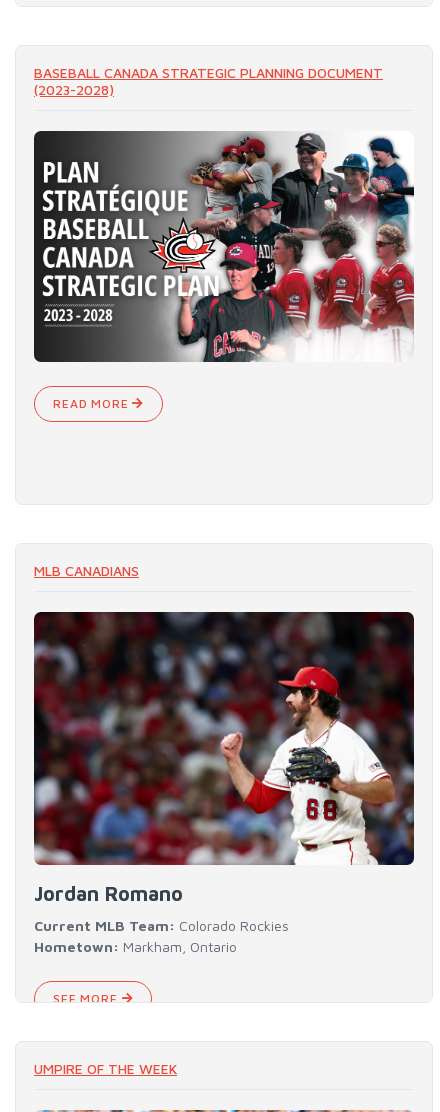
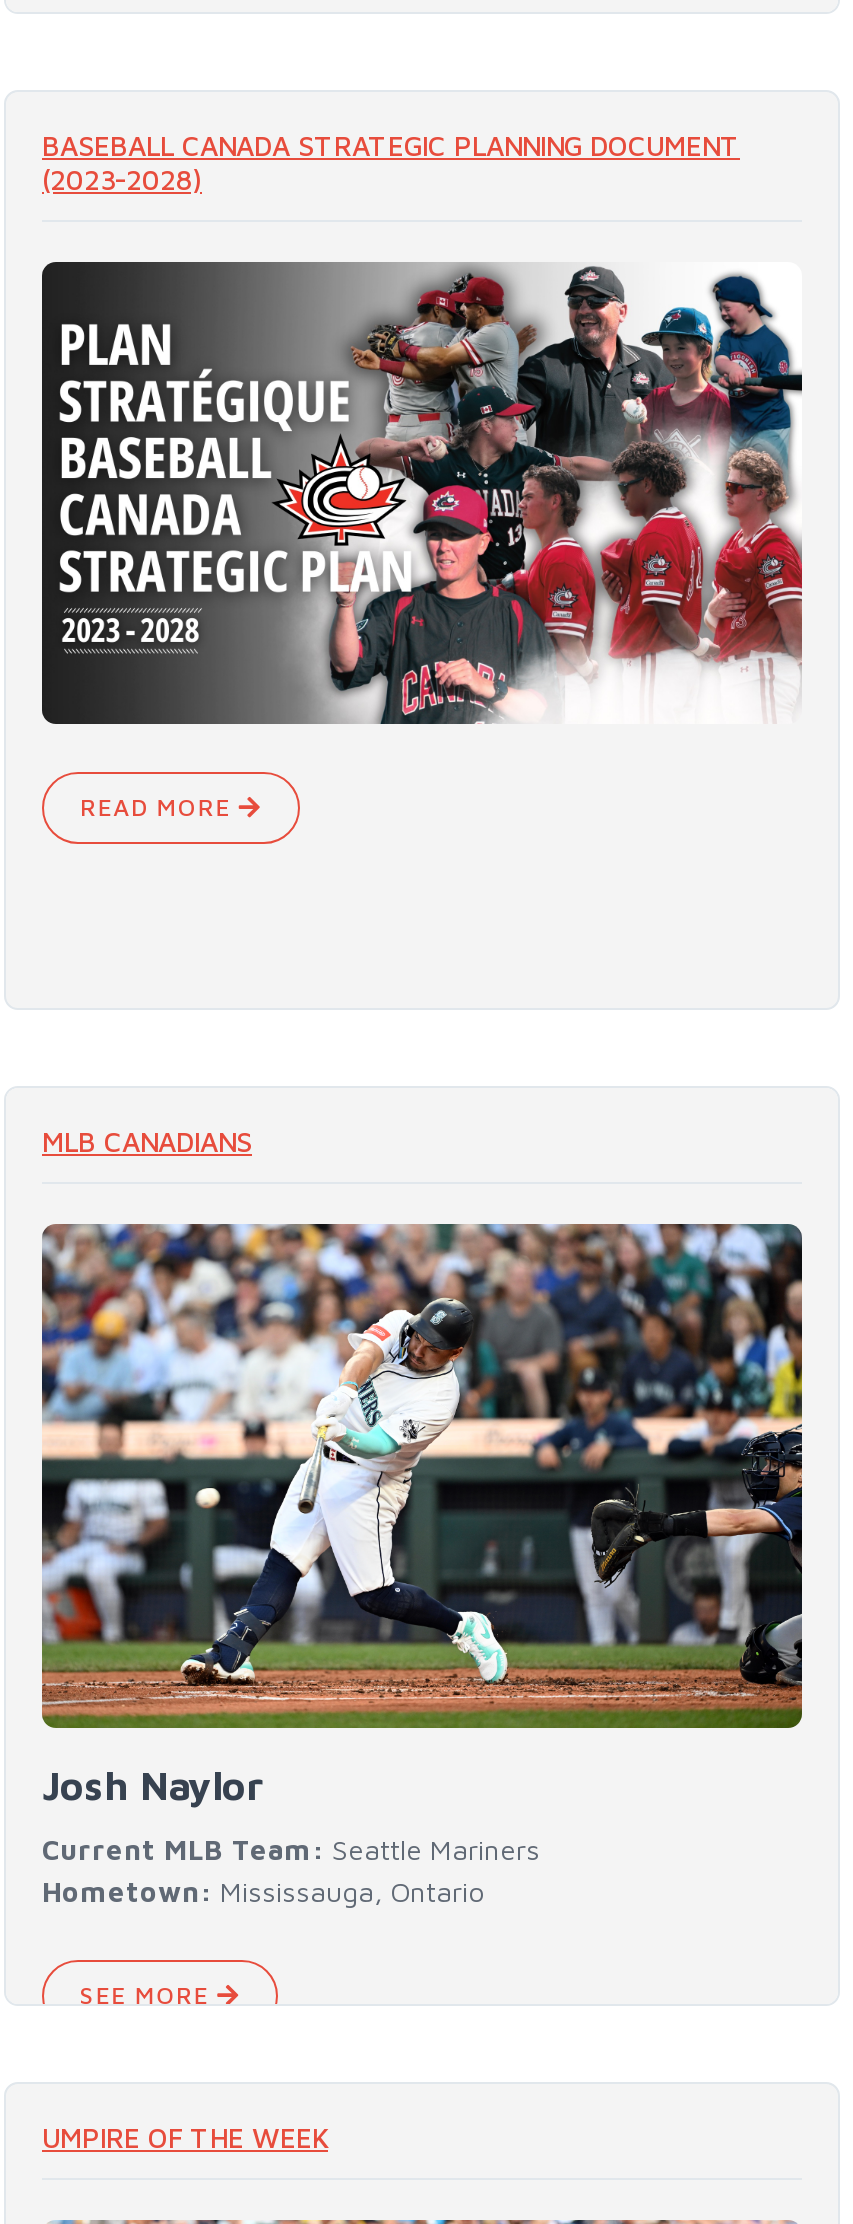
[33,611,415,905] [image] | Jordan Romano -> [40,1222,804,1809] [image] | Josh Naylor
[34,917,289,955] Current MLB Team: Colorado Rockies | Hometown: Markham, Ontario -> [42,1833,540,1909] Current MLB Team: Seattle Mariners | Hometown: Mississauga, Ontario

